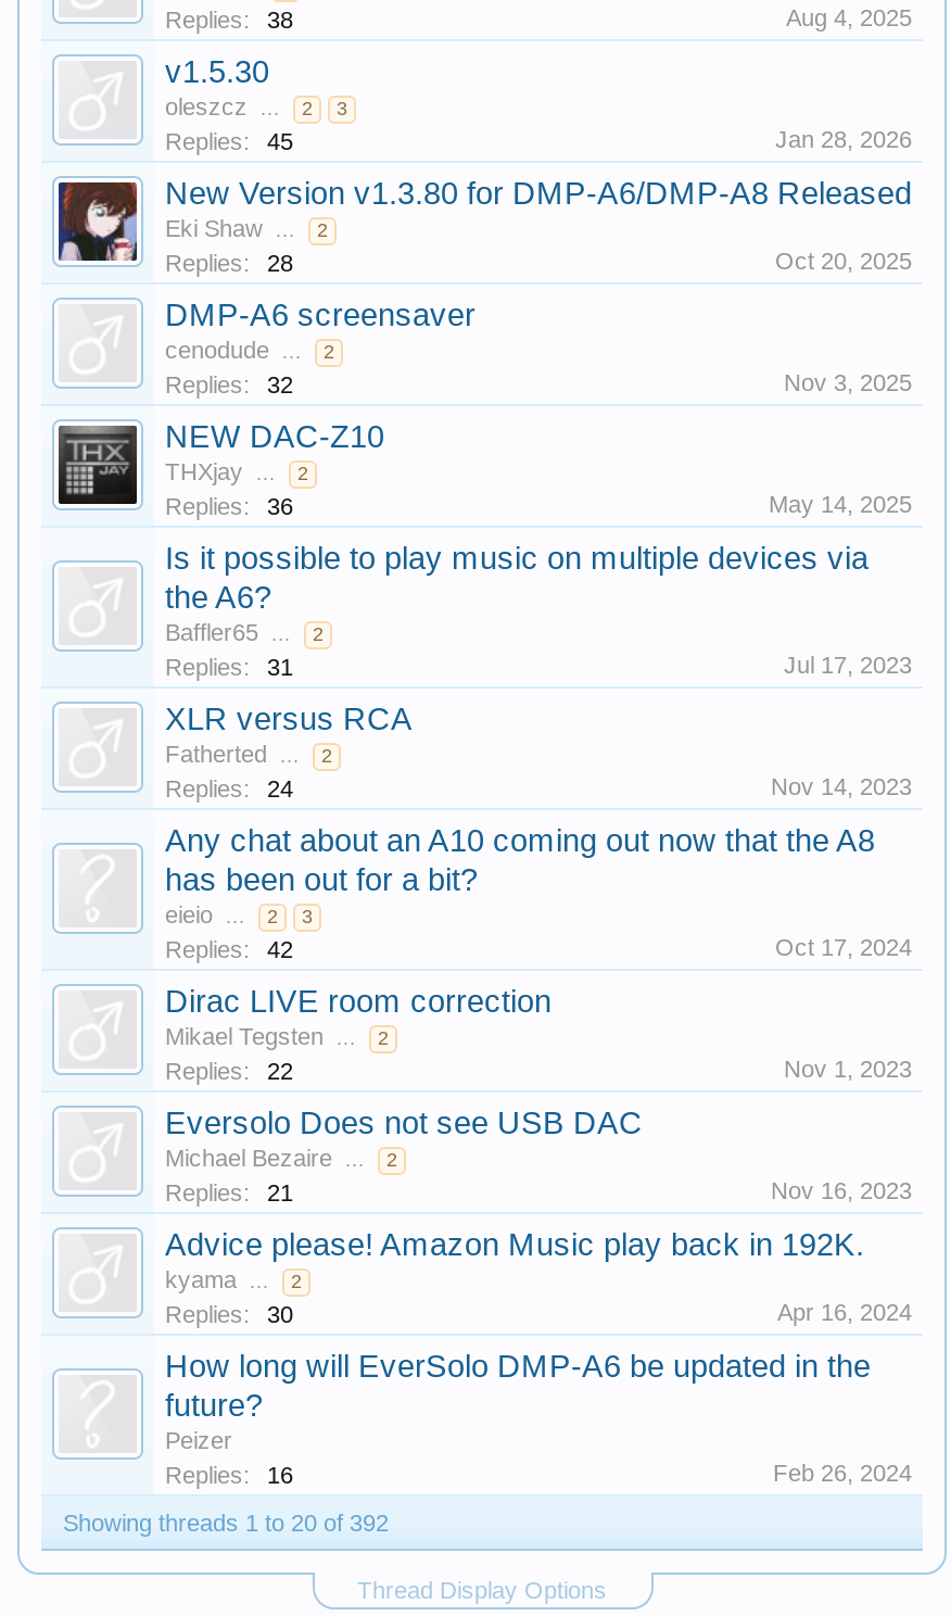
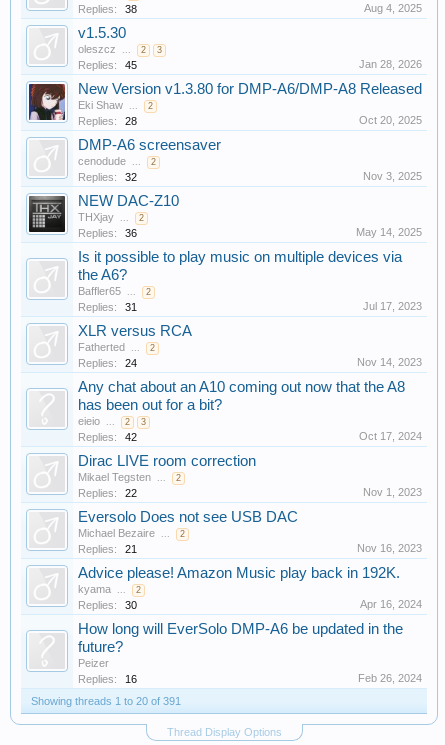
[63,1510,389,1536] Showing threads 1 to 20 of 392 -> [31,695,181,707] Showing threads 1 to 20 of 391

